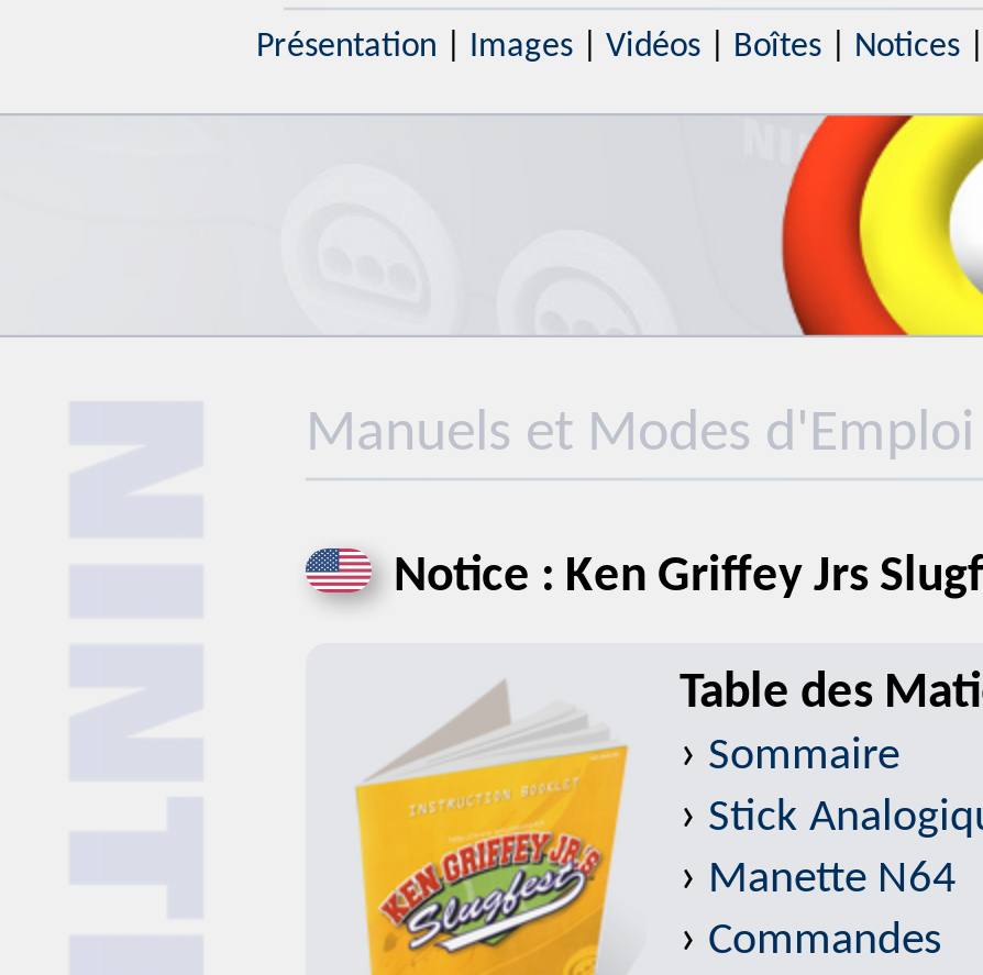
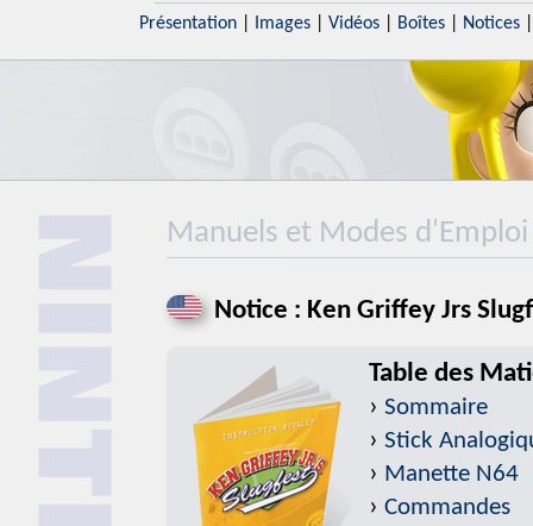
[756,113,976,337] [image] -> [409,60,529,181] [image]

